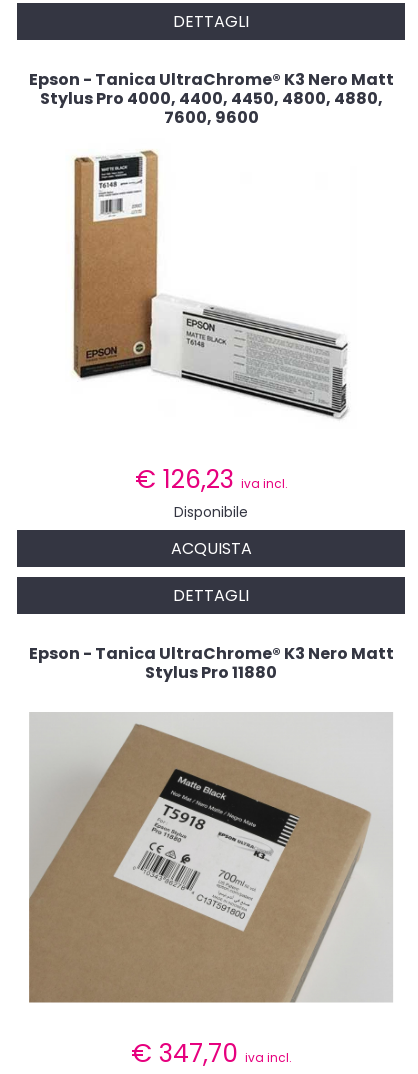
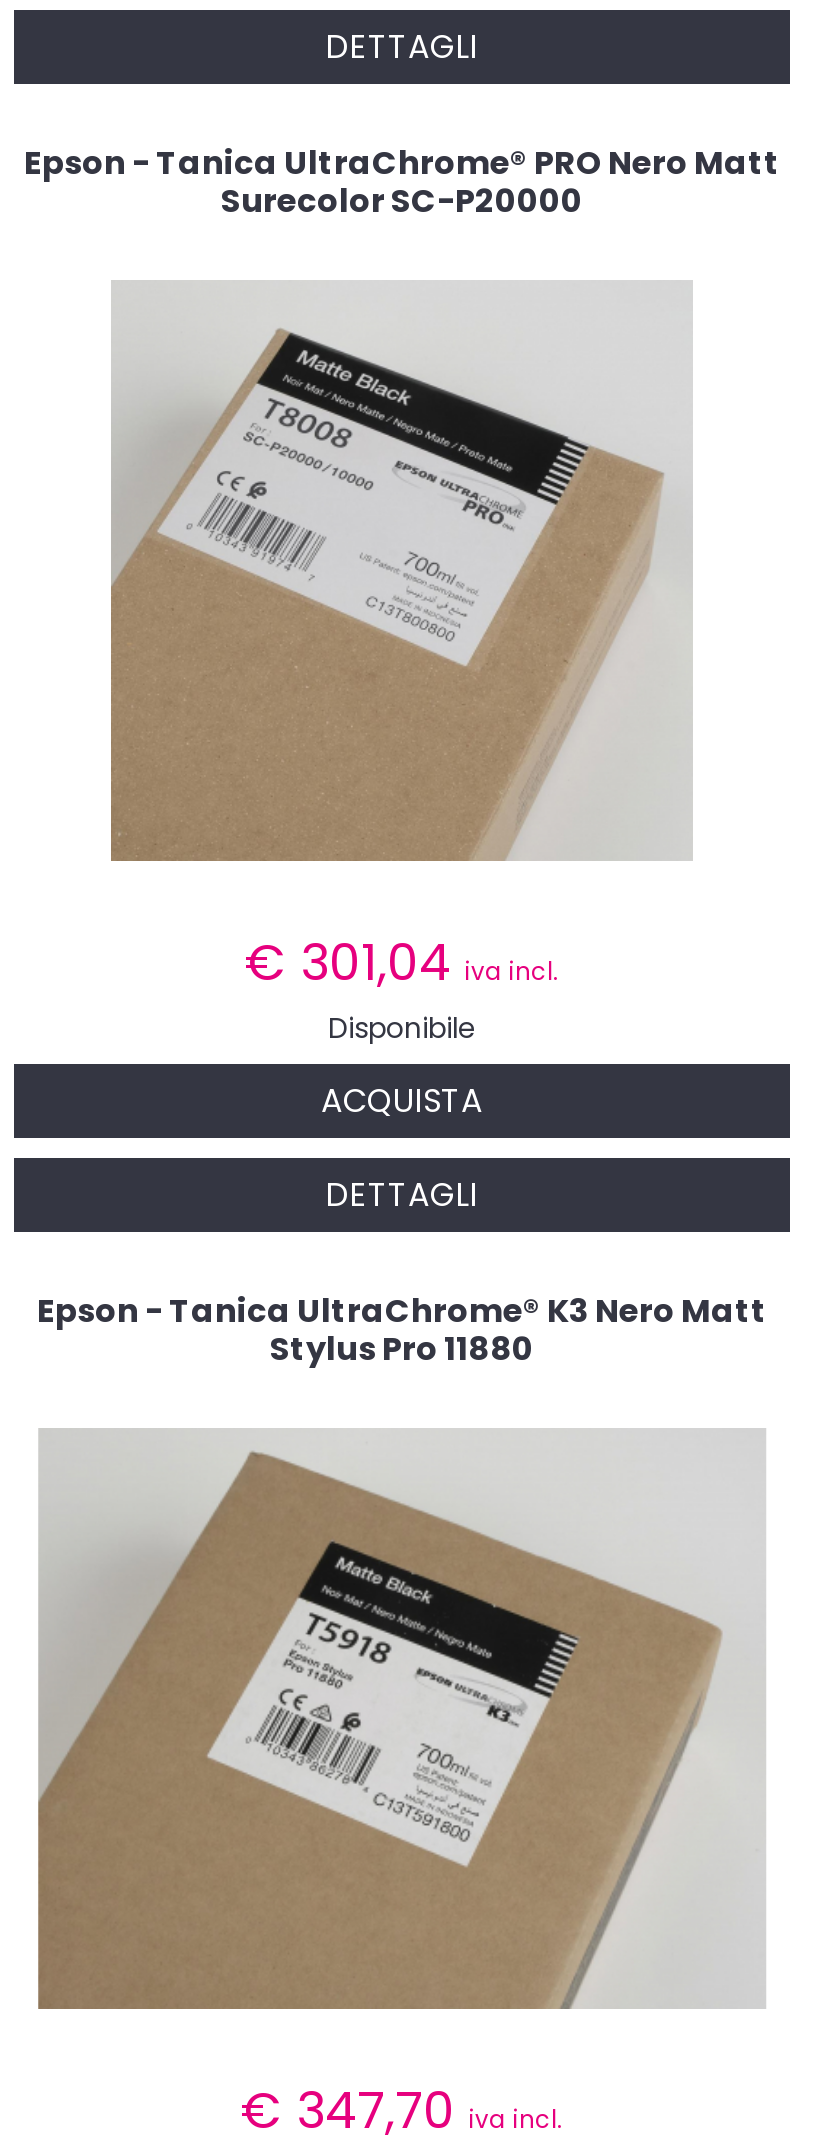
[28,67,393,128] Epson - Tanica UltraChrome® K3 Nero Matt | Stylus Pro 4000, 4400, 4450, 4800, 4880, | 7600, 9600 -> [24,139,780,223] Epson - Tanica UltraChrome® PRO Nero Matt | Surecolor SC-P20000
[65,139,355,496] [image] | €126,23 iva incl. -> [108,280,692,997] [image] | €301,04 iva incl.

